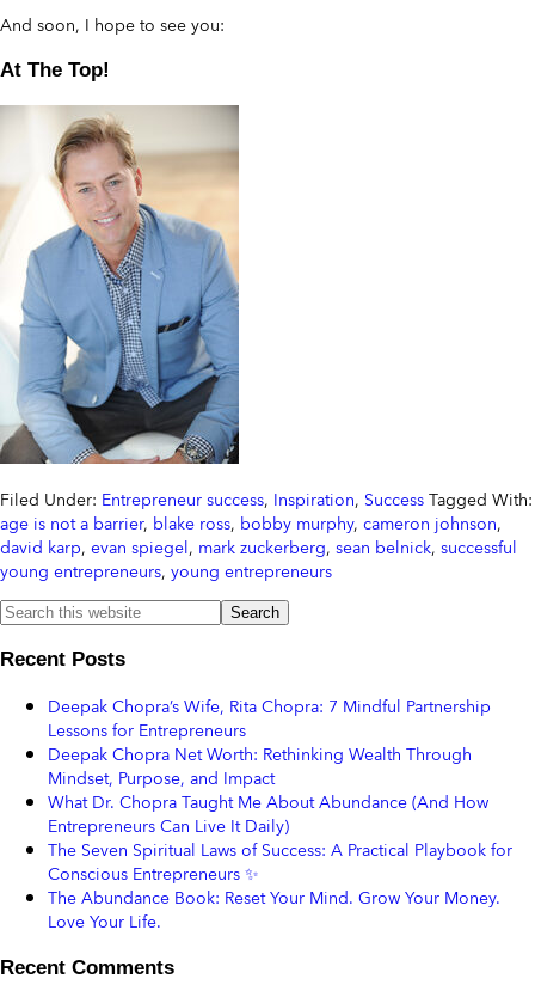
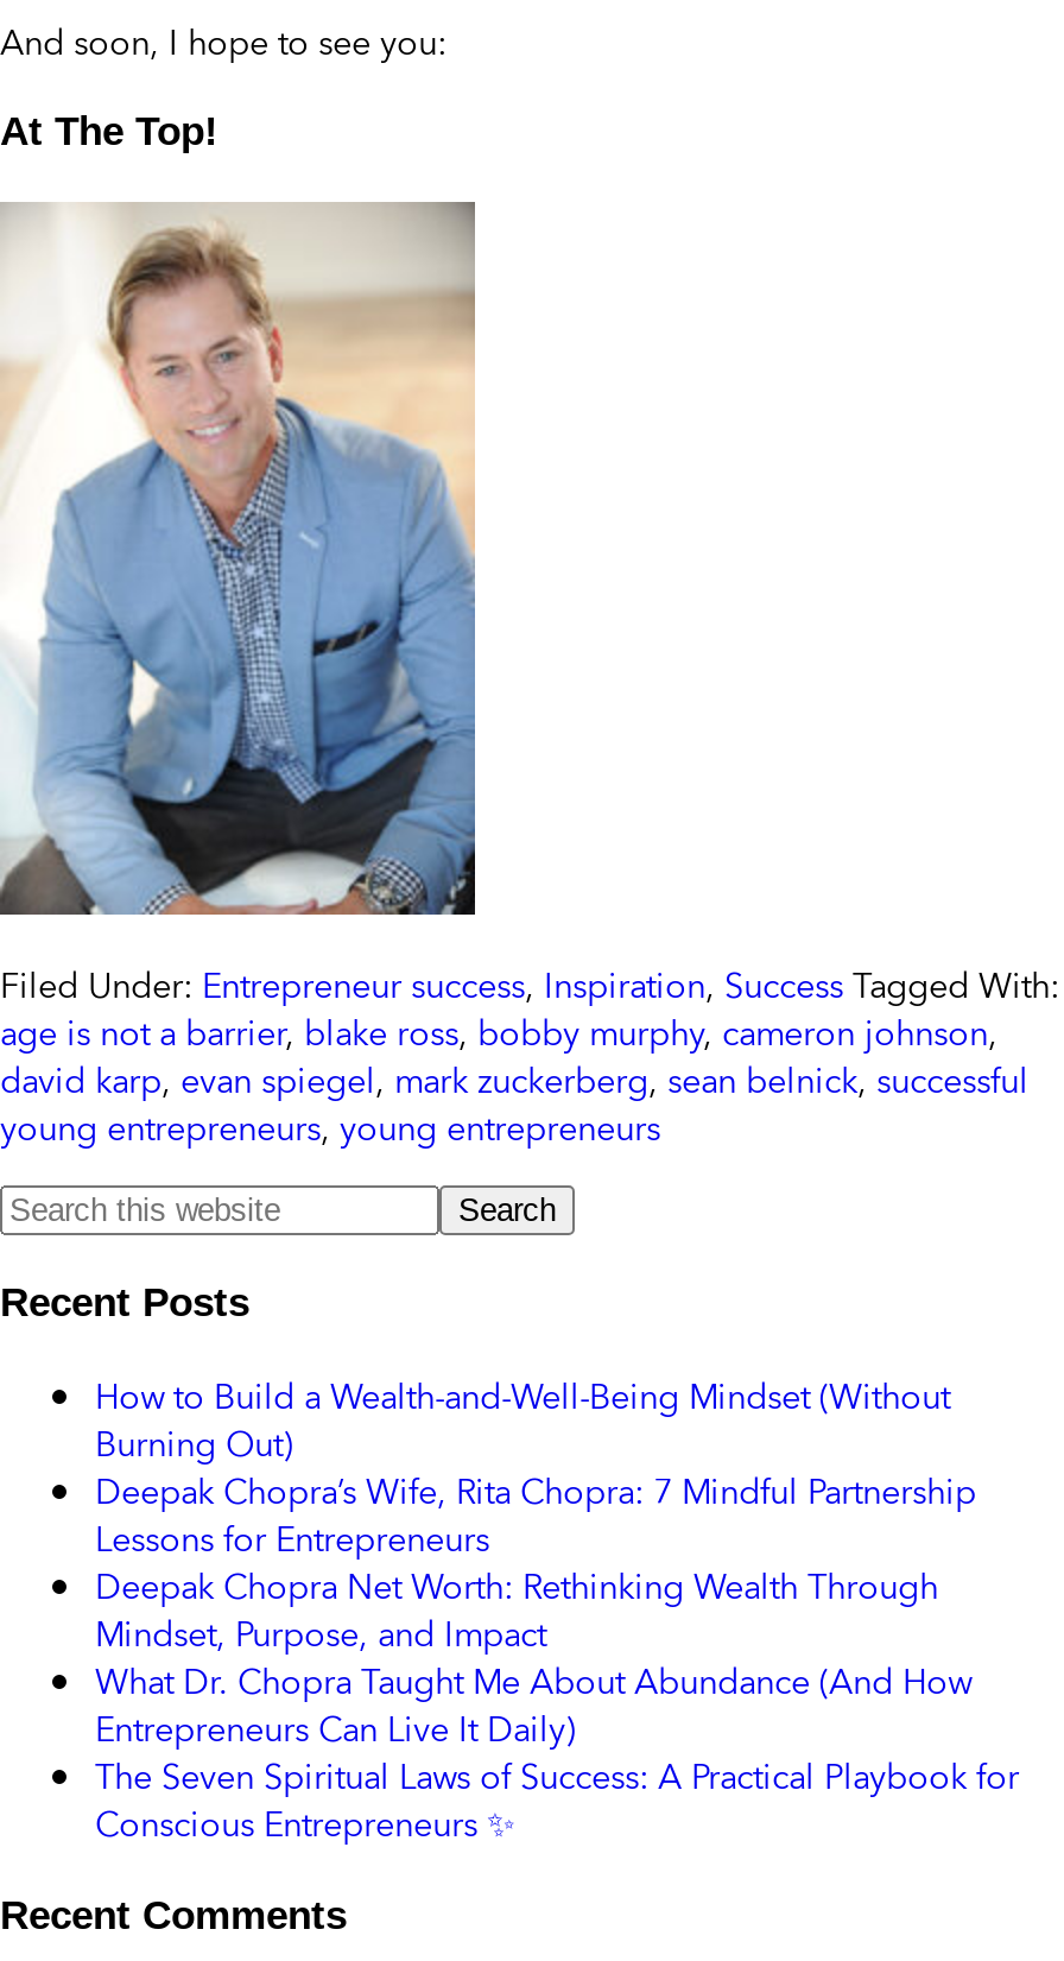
none -> [95,1368,950,1470] How to Build a Wealth-and-Well-Being Mindset (Without | Burning Out)
moved [48,692,512,863] -> [95,1463,1019,1803]: Deepak Chopra’s Wife, Rita Chopra: 7 Mindful Partnership | Lessons for Entrepreneurs | Deepak Chopra Net Worth: Rethinking Wealth Through | Mindset, Purpose, and Impact | What Dr. Chopra Taught Me About Abundance (And How | Entrepreneurs Can Live It Daily) | The Seven Spiritual Laws of Success: A Practical Playbook for
[48,883,500,935] The Abundance Book: Reset Your Mind. Grow Your Money. | Love Your Life. -> none

